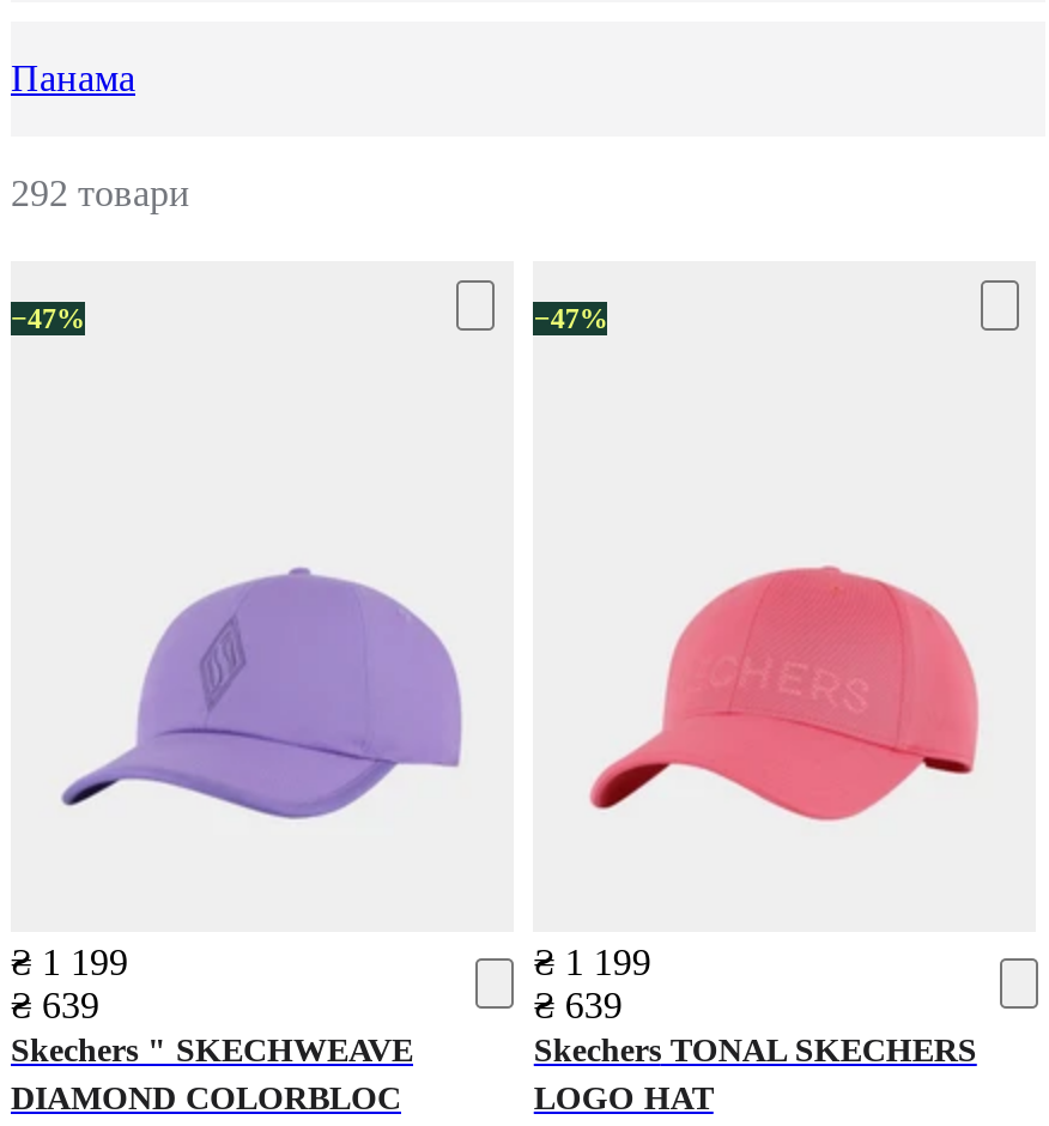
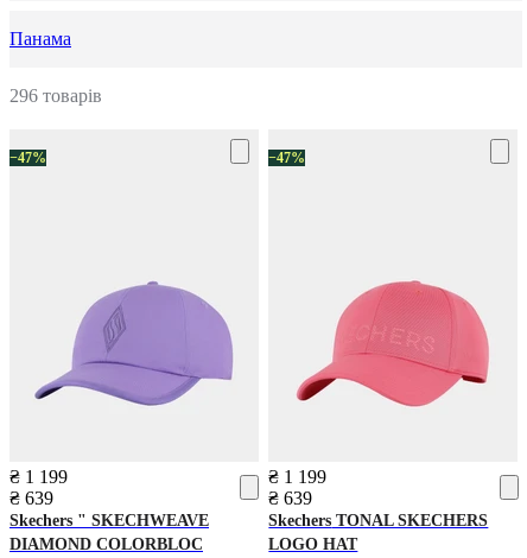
[11,172,190,213] 292 товари -> [9,85,102,106] 296 товарів

